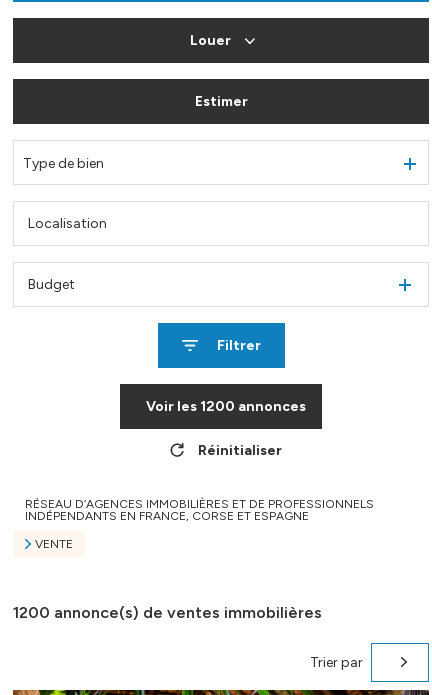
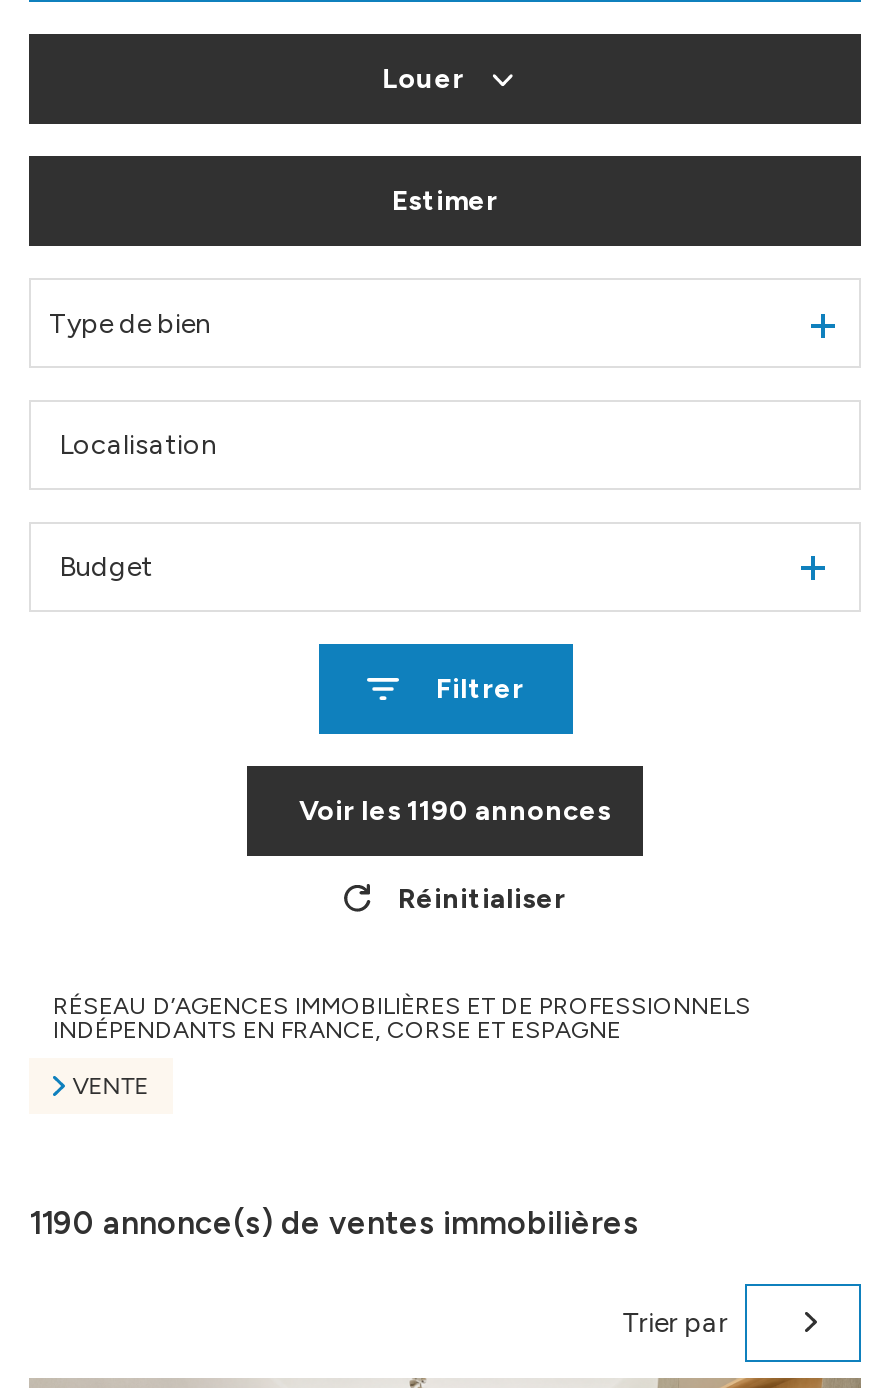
[146,398,306,415] Voir les 1200 annonces -> [299,794,611,828] Voir les 1190 annonces
[13,603,322,622] 1200 annonce(s) de ventes immobilières -> [29,1203,639,1241] 1190 annonce(s) de ventes immobilières

